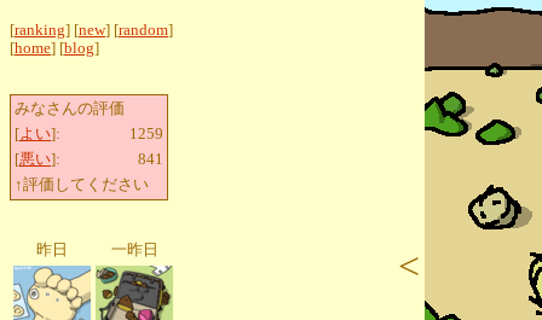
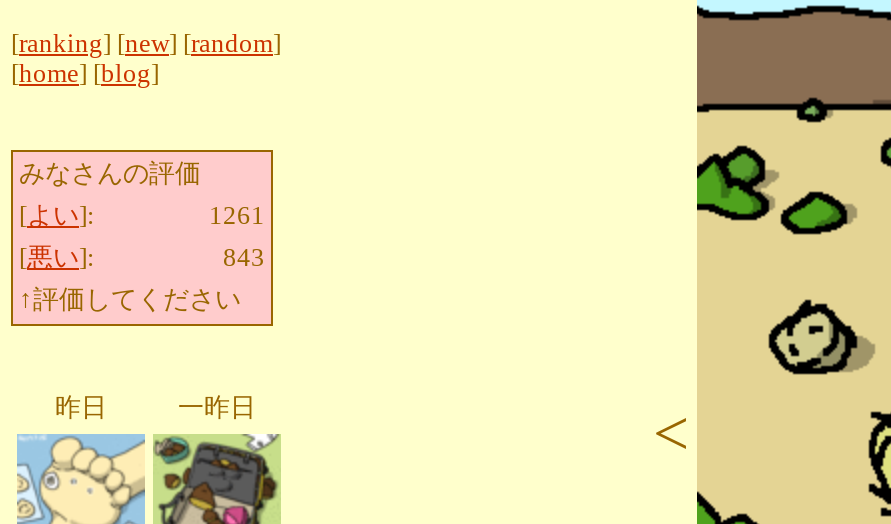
[129,126,163,142] 1259 -> [209,202,265,230] 1261
[138,151,163,168] 841 -> [223,244,265,272] 843

